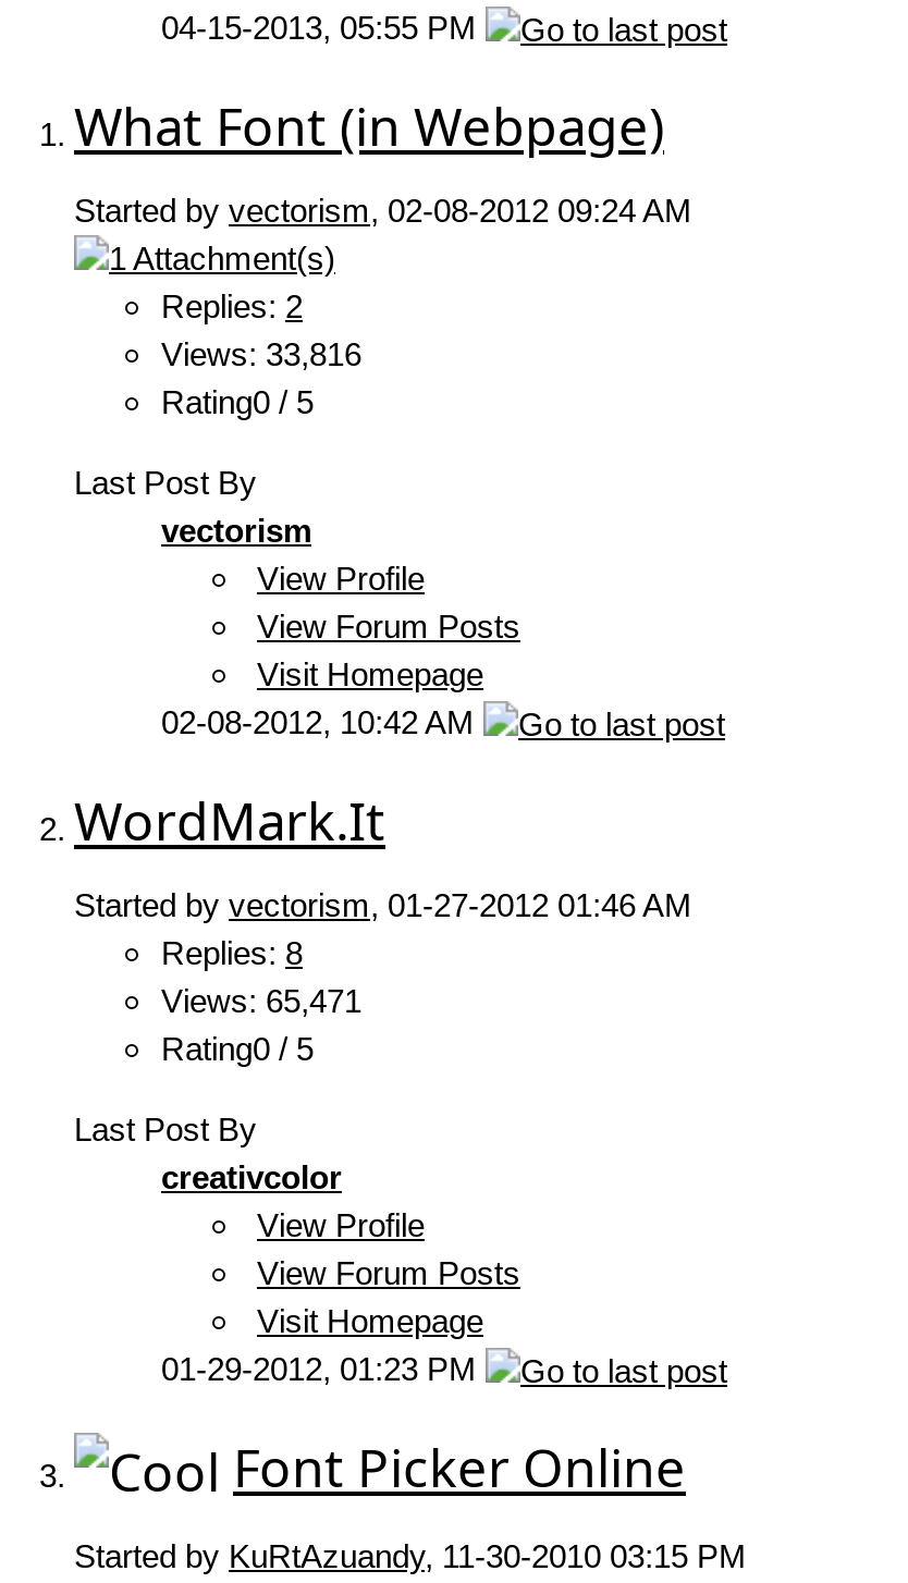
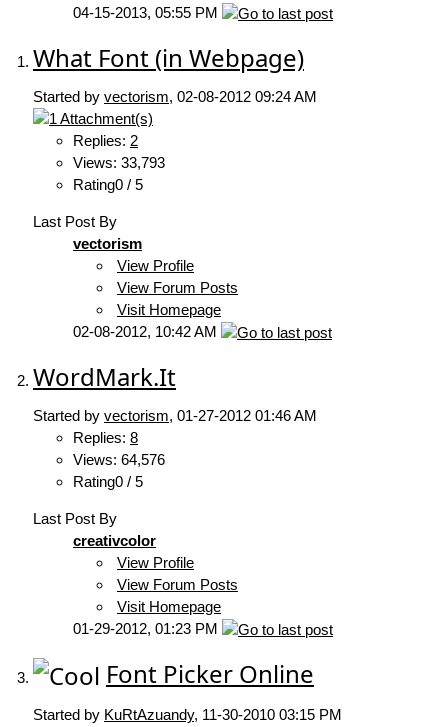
[161,335,361,372] Views: 33,816 -> [73,154,165,171] Views: 33,793
[161,982,361,1019] Views: 65,471 -> [73,451,165,468] Views: 64,576

